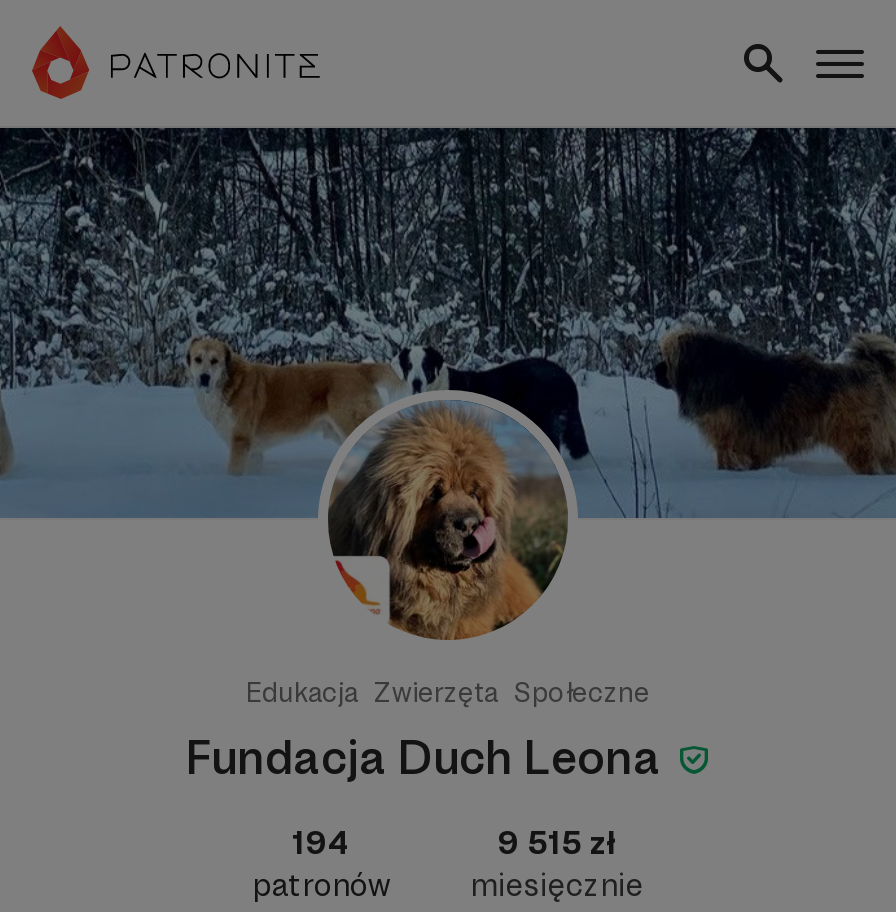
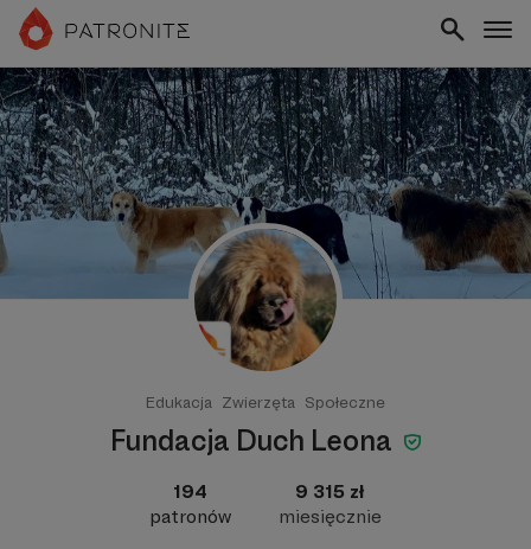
[498,824,616,862] 9 515 zł -> [295,480,365,503] 9 315 zł

